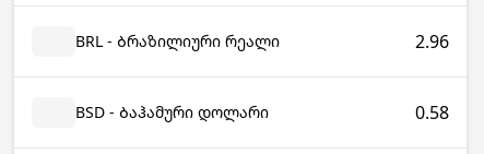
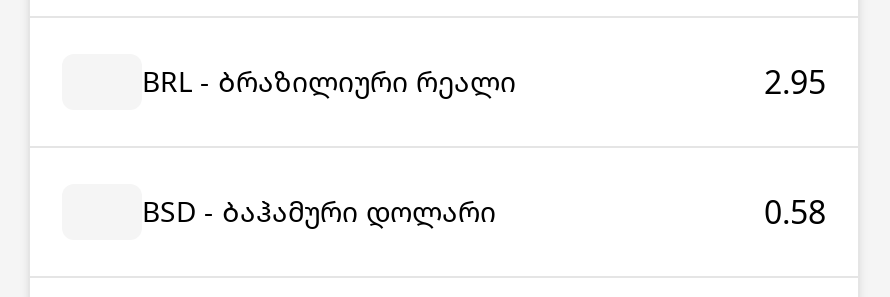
[415,29,449,54] 2.96 -> [764,60,826,104] 2.95

